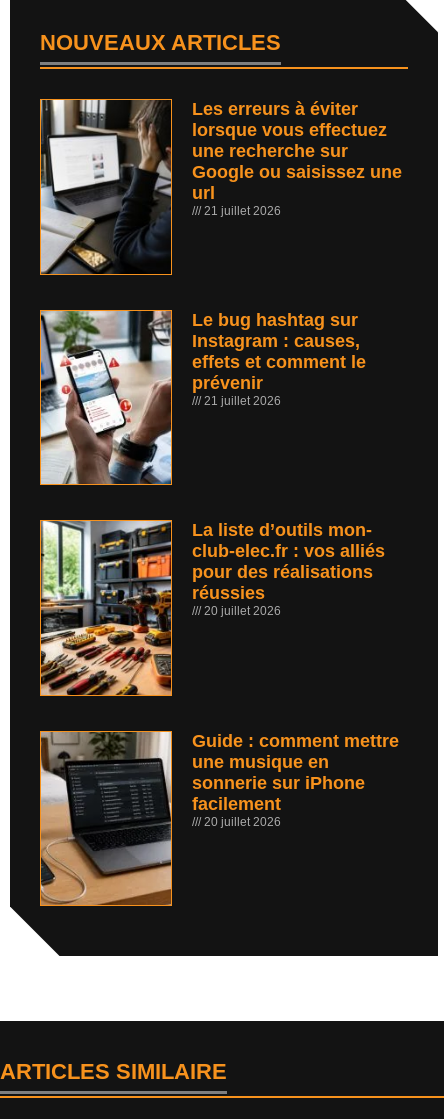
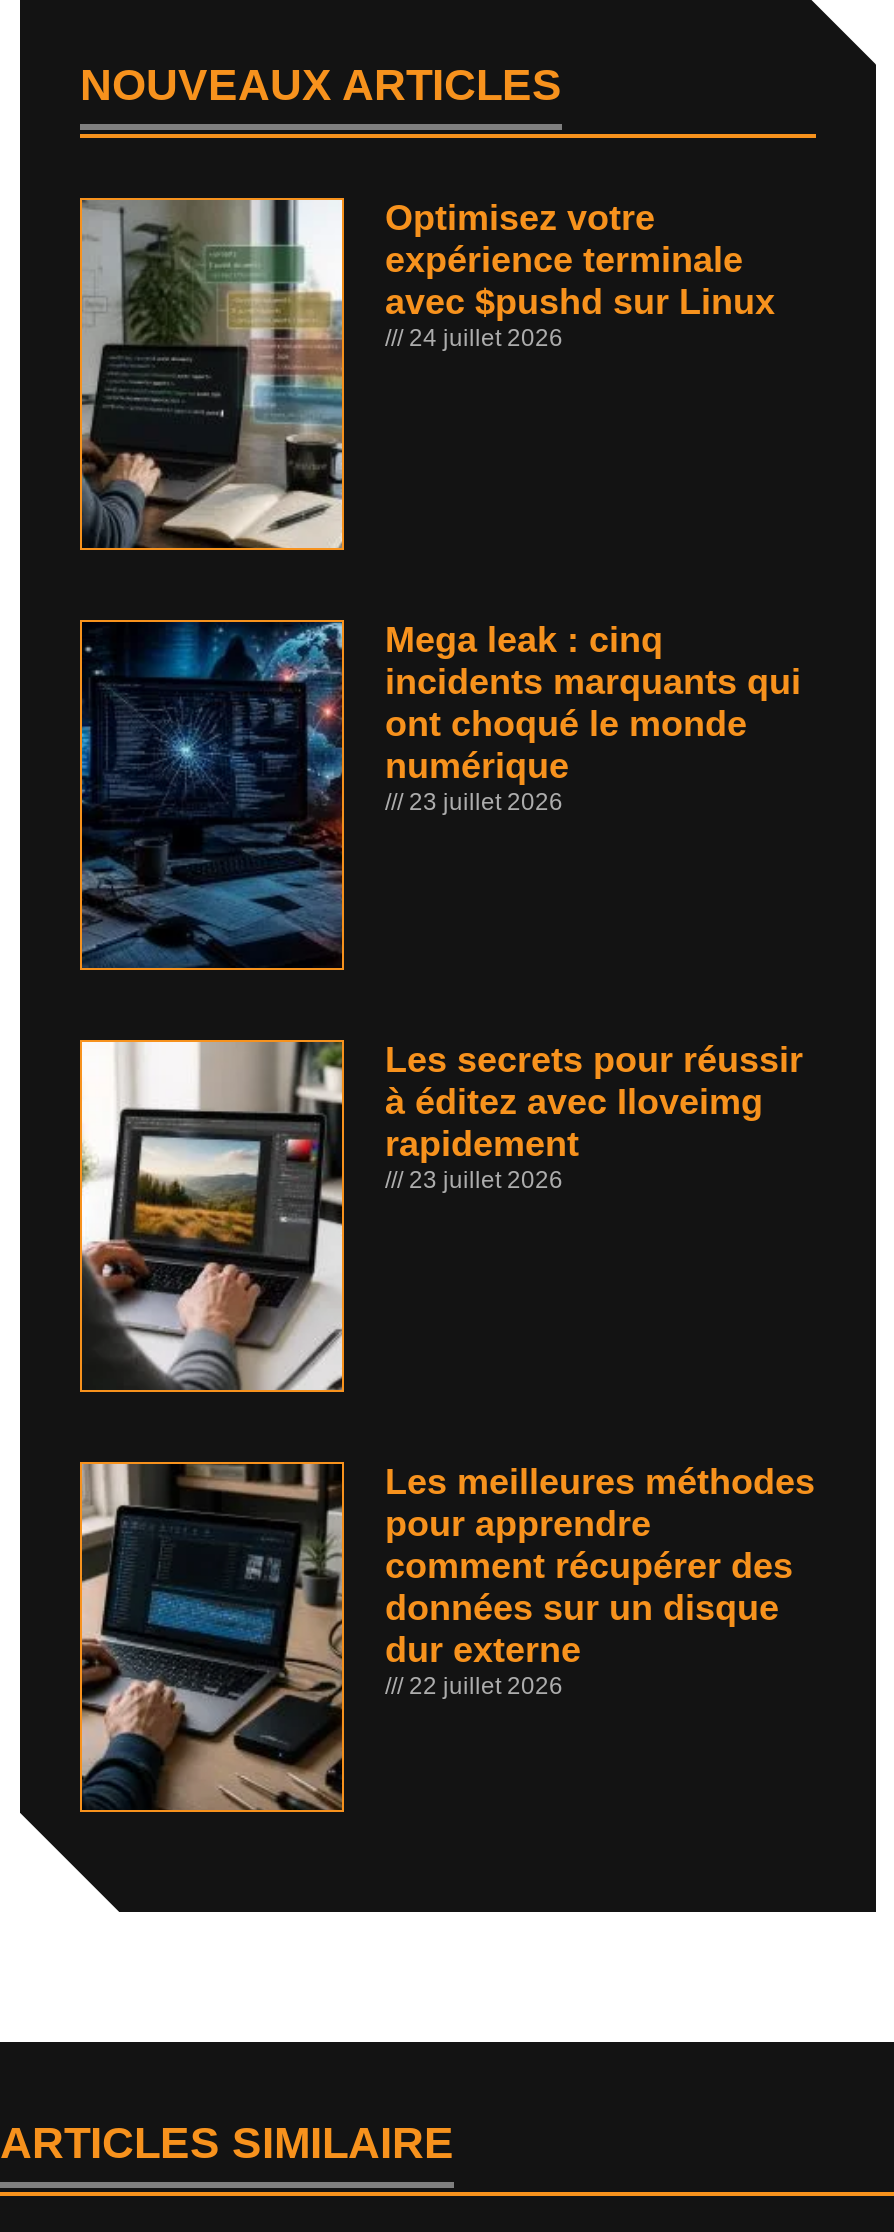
[40,99,402,274] [image] | Les erreurs à éviter | lorsque vous effectuez | une recherche sur | Google ou saisissez une | url | 21 juillet 2026 -> [80,198,775,550] [image] | Optimisez votre | expérience terminale | avec $pushd sur Linux | 24 juillet 2026
[40,310,366,485] [image] | Le bug hashtag sur | Instagram : causes, | effets et comment le | prévenir | 21 juillet 2026 -> [80,620,801,970] [image] | Mega leak : cinq | incidents marquants qui | ont choqué le monde | numérique | 23 juillet 2026
[40,520,385,696] [image] | La liste d’outils mon- | club-elec.fr : vos alliés | pour des réalisations | réussies | 20 juillet 2026 -> [80,1040,803,1392] [image] | Les secrets pour réussir | à éditez avec Iloveimg | rapidement | 23 juillet 2026
[40,731,399,906] [image] | Guide : comment mettre | une musique en | sonnerie sur iPhone | facilement | 20 juillet 2026 -> [80,1462,815,1812] [image] | Les meilleures méthodes | pour apprendre | comment récupérer des | données sur un disque | dur externe | 22 juillet 2026

